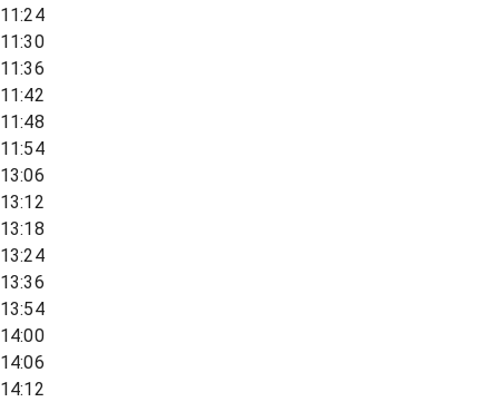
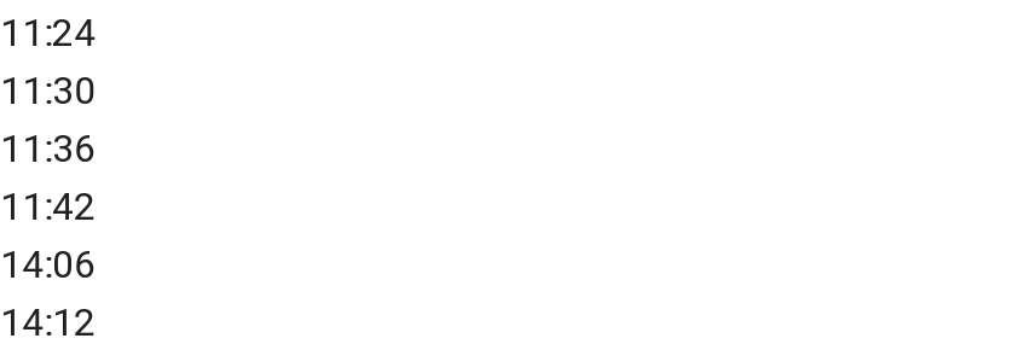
[0,111,44,346] 11:48 | 11:54 | 13:06 | 13:12 | 13:18 | 13:24 | 13:36 | 13:54 | 14:00 -> none

